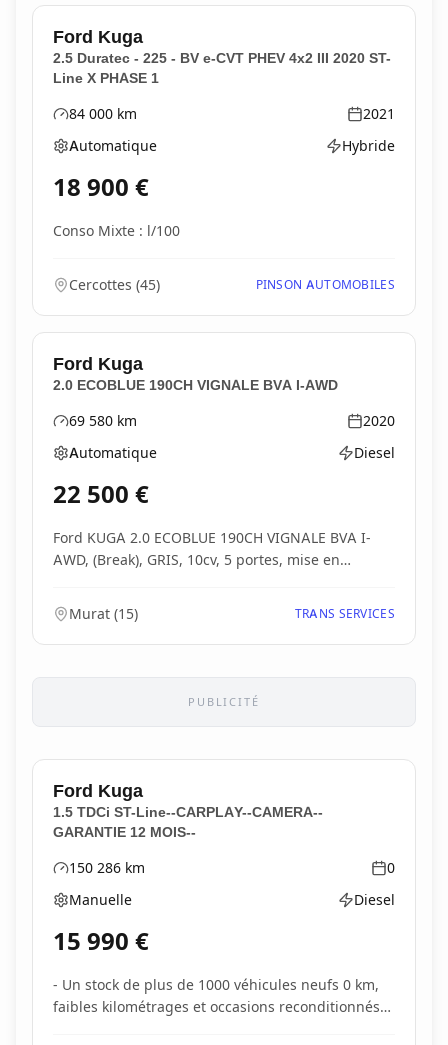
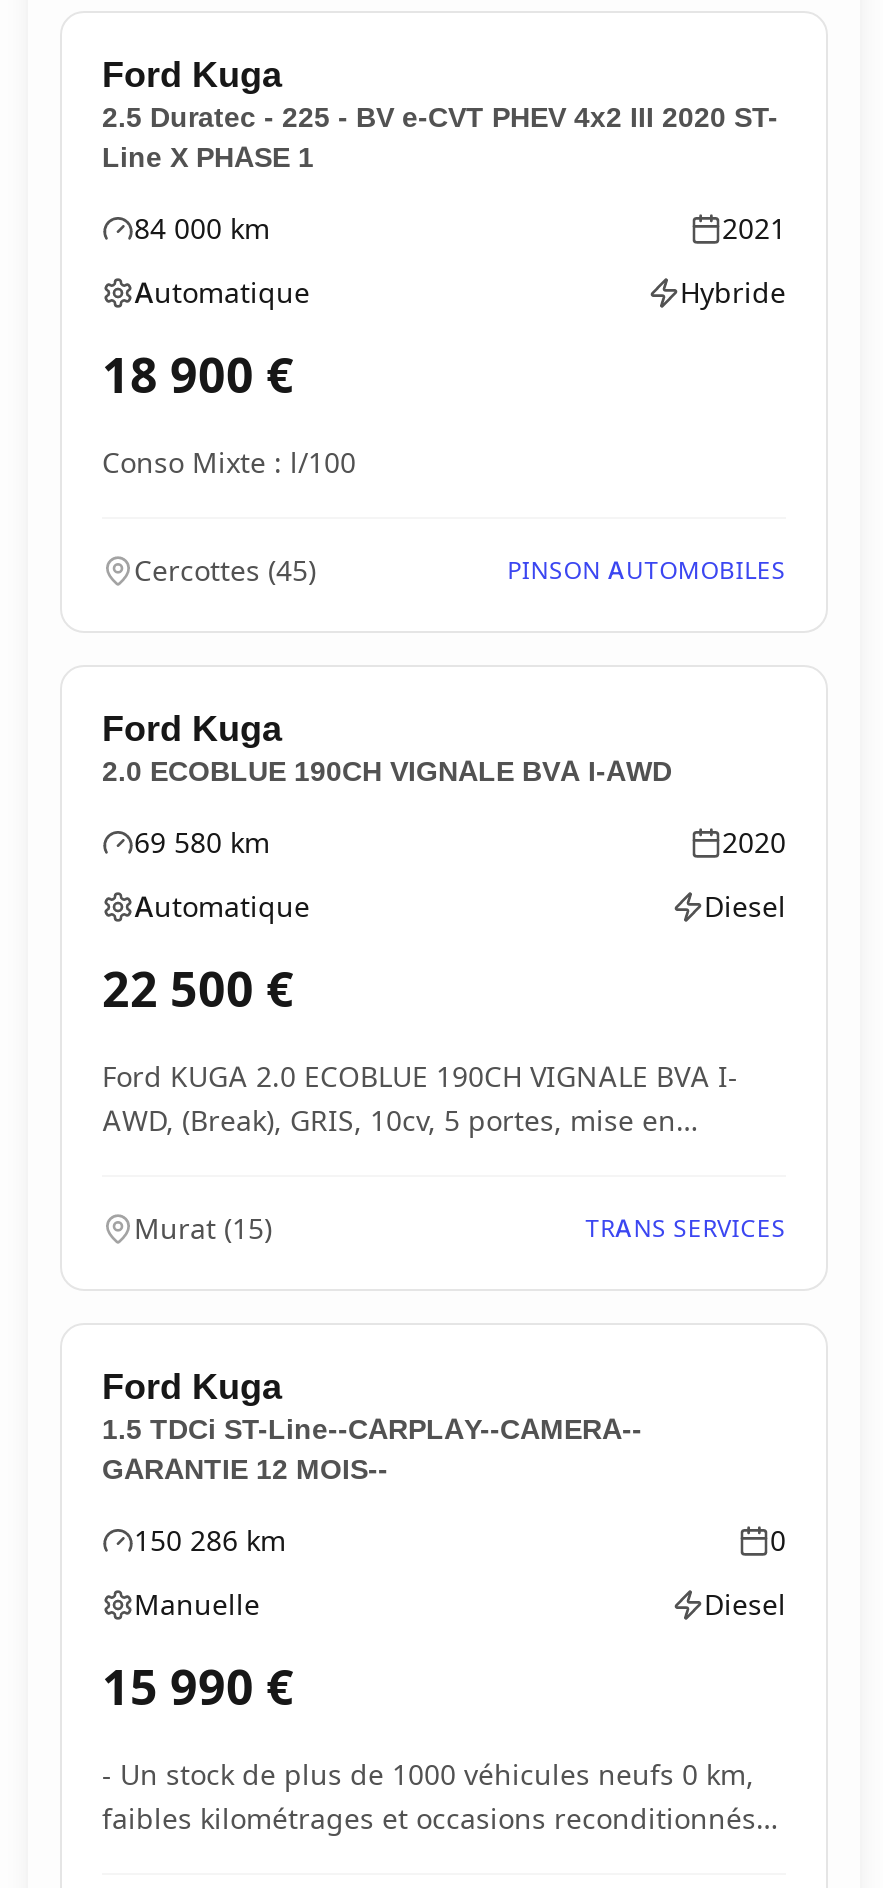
[188,695,260,709] PUBLICITÉ -> none

